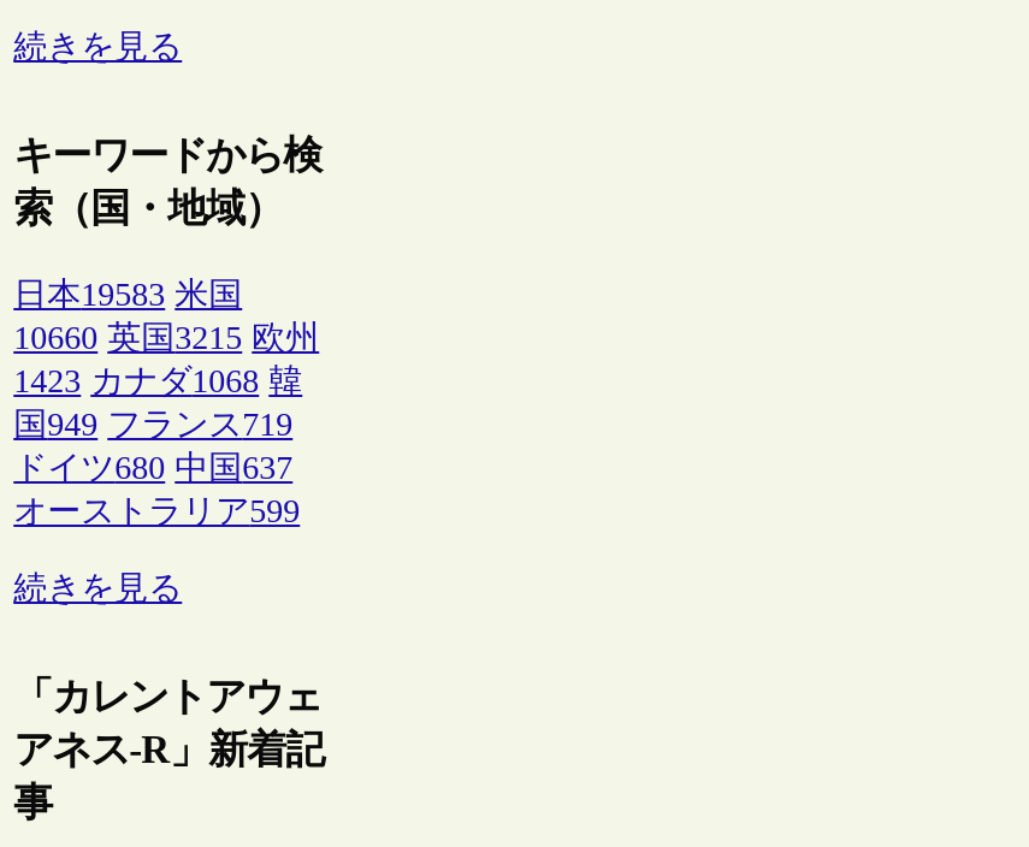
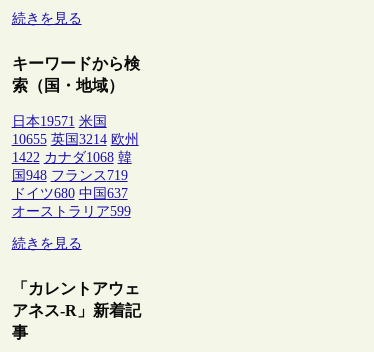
[13,277,242,313] 日本19583 米国 -> [12,114,107,129] 日本19571 米国
[13,321,319,357] 10660 英国3215 欧州 -> [12,132,139,147] 10655 英国3214 欧州
[13,364,302,400] 1423 カナダ1068 韓 -> [12,150,132,165] 1422 カナダ1068 韓
[13,407,293,443] 国949 フランス719 -> [12,168,128,183] 国948 フランス719

